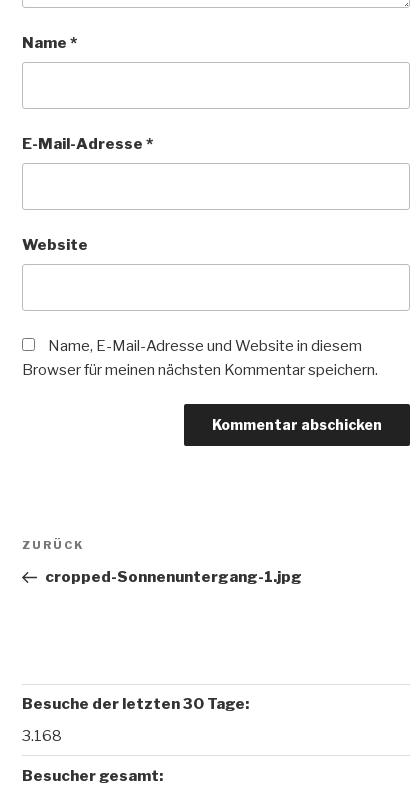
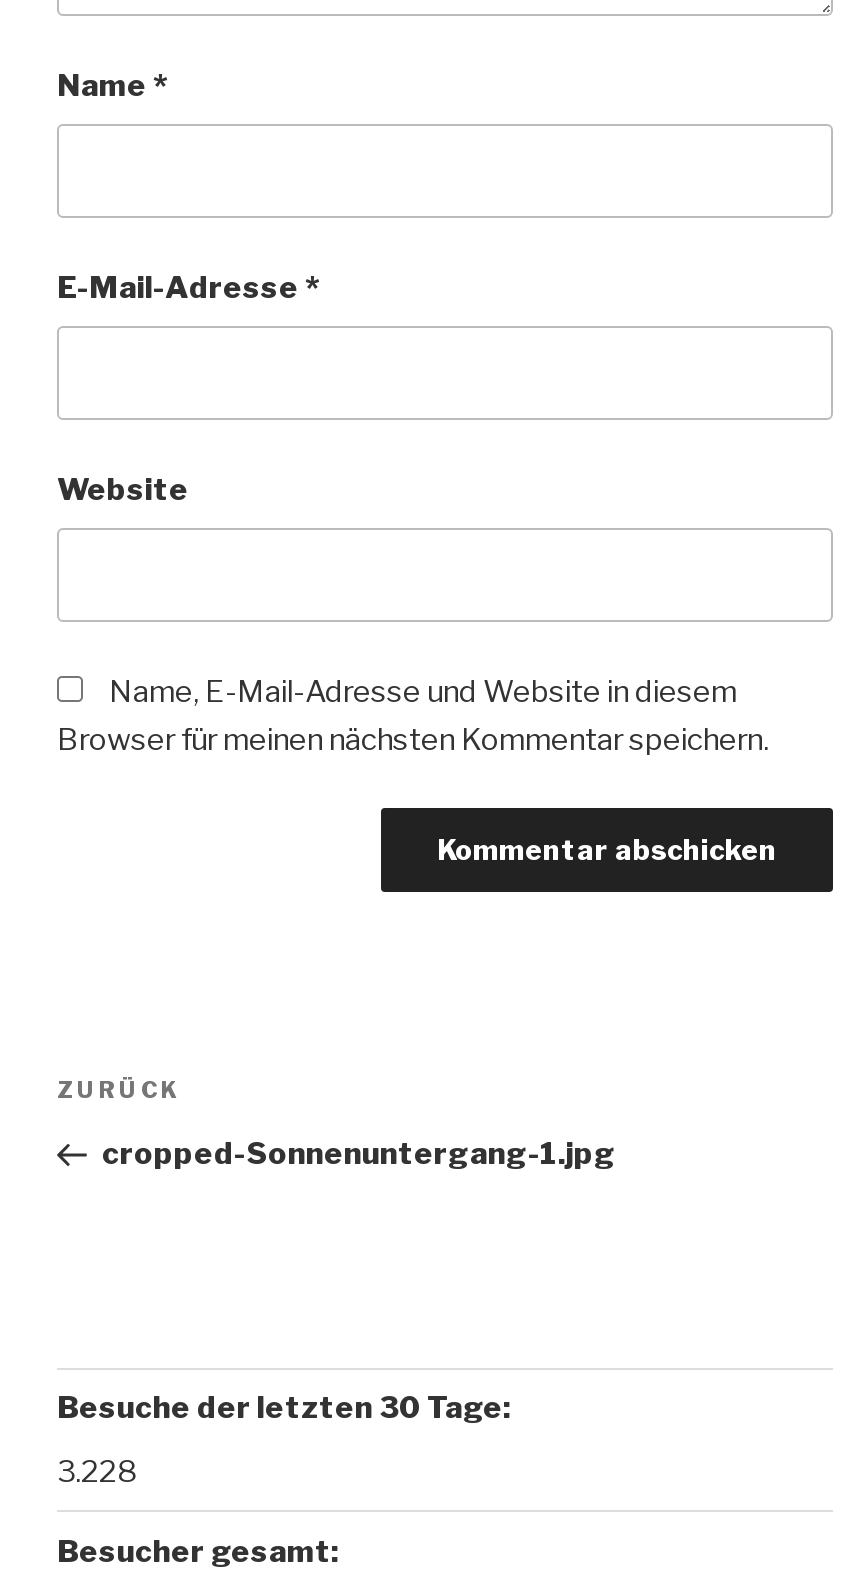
[22,727,62,745] 3.168 -> [57,1454,137,1490] 3.228

